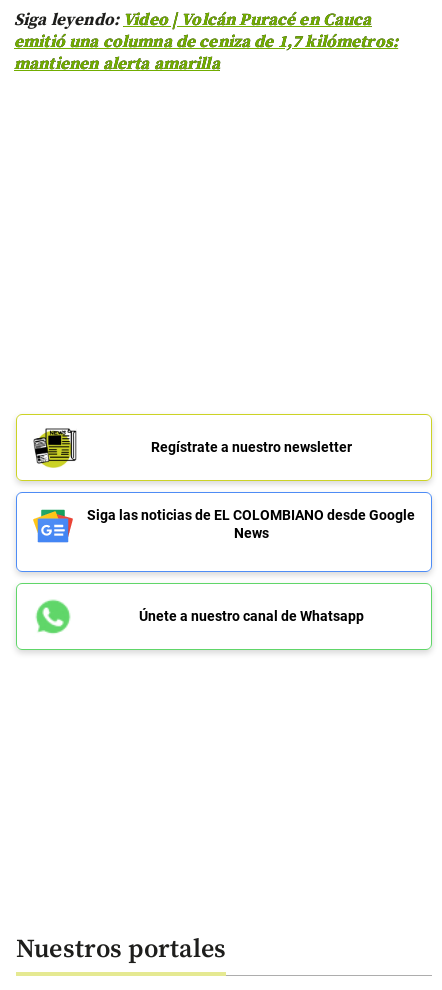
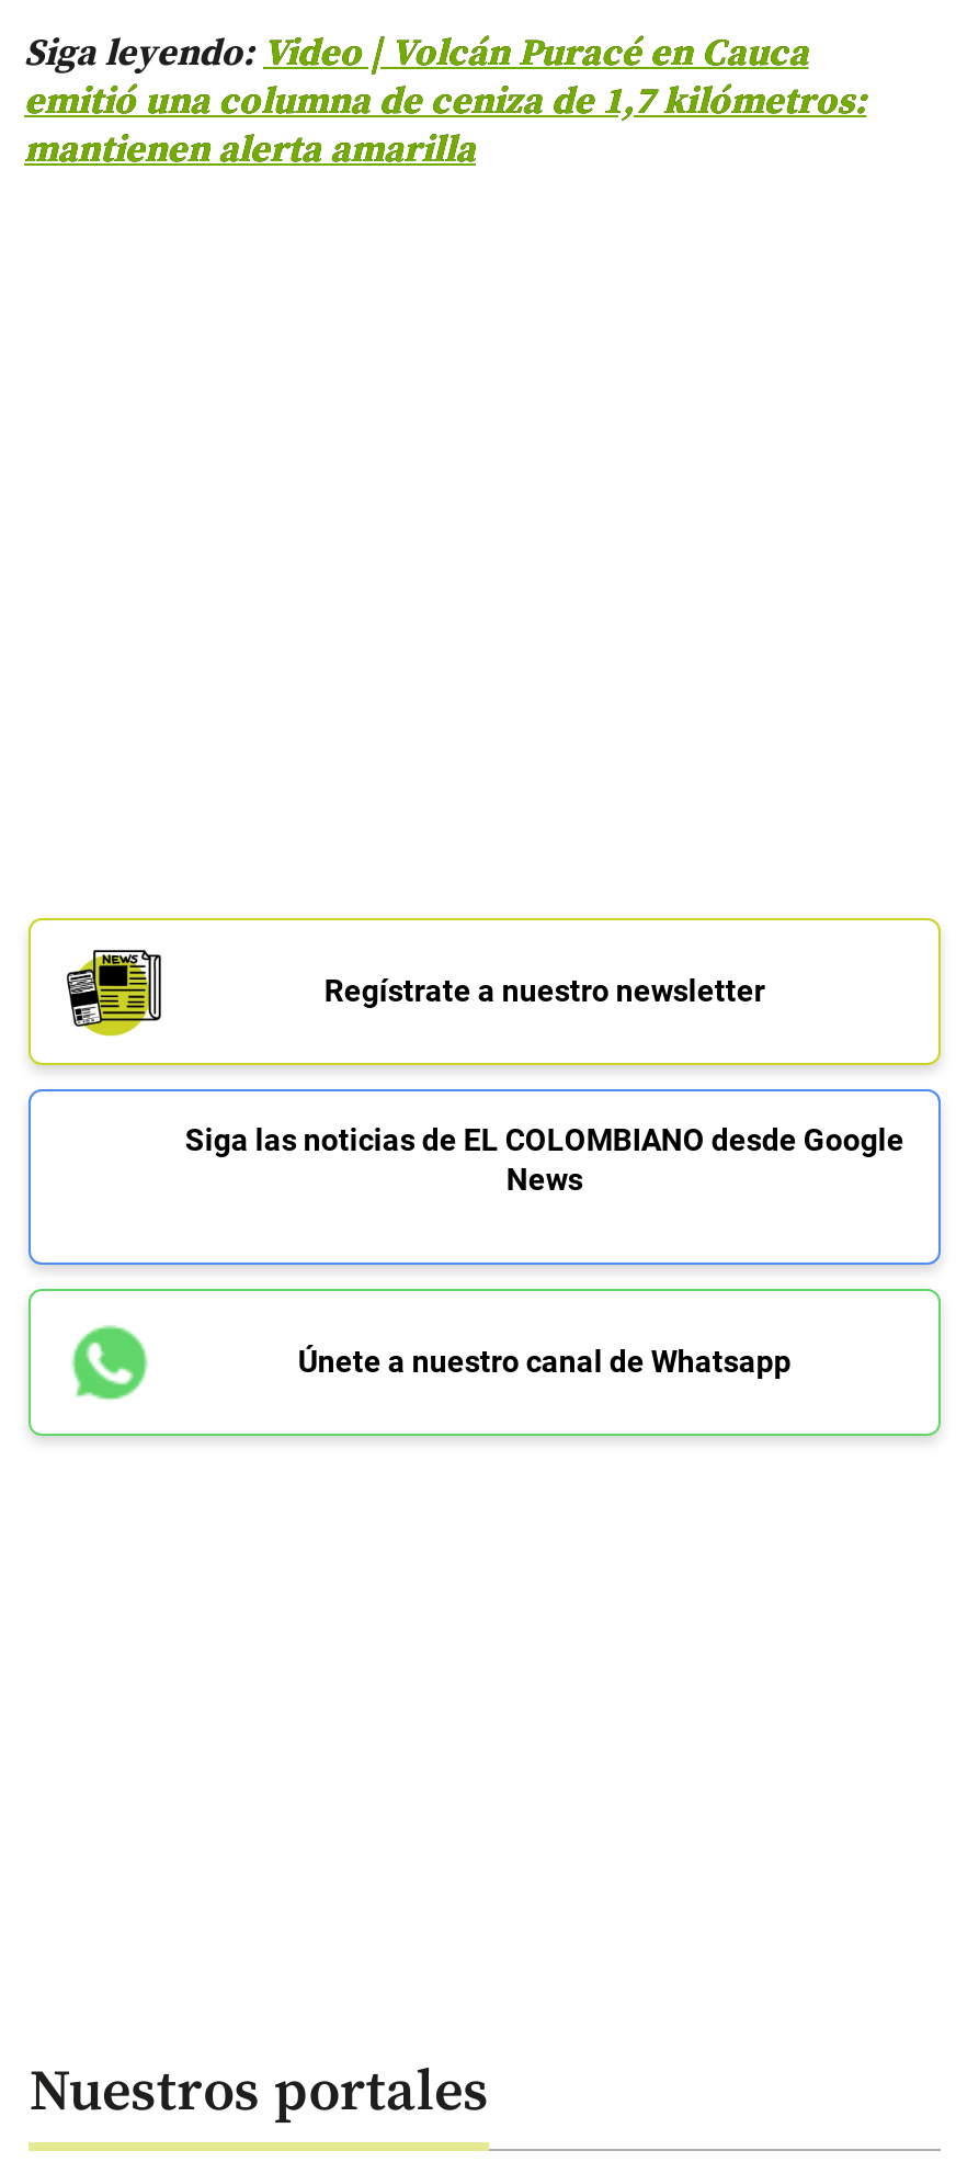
[32,508,74,544] [image] -> none

